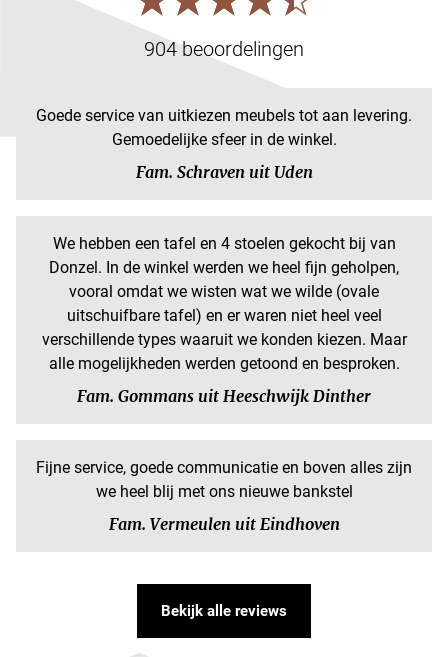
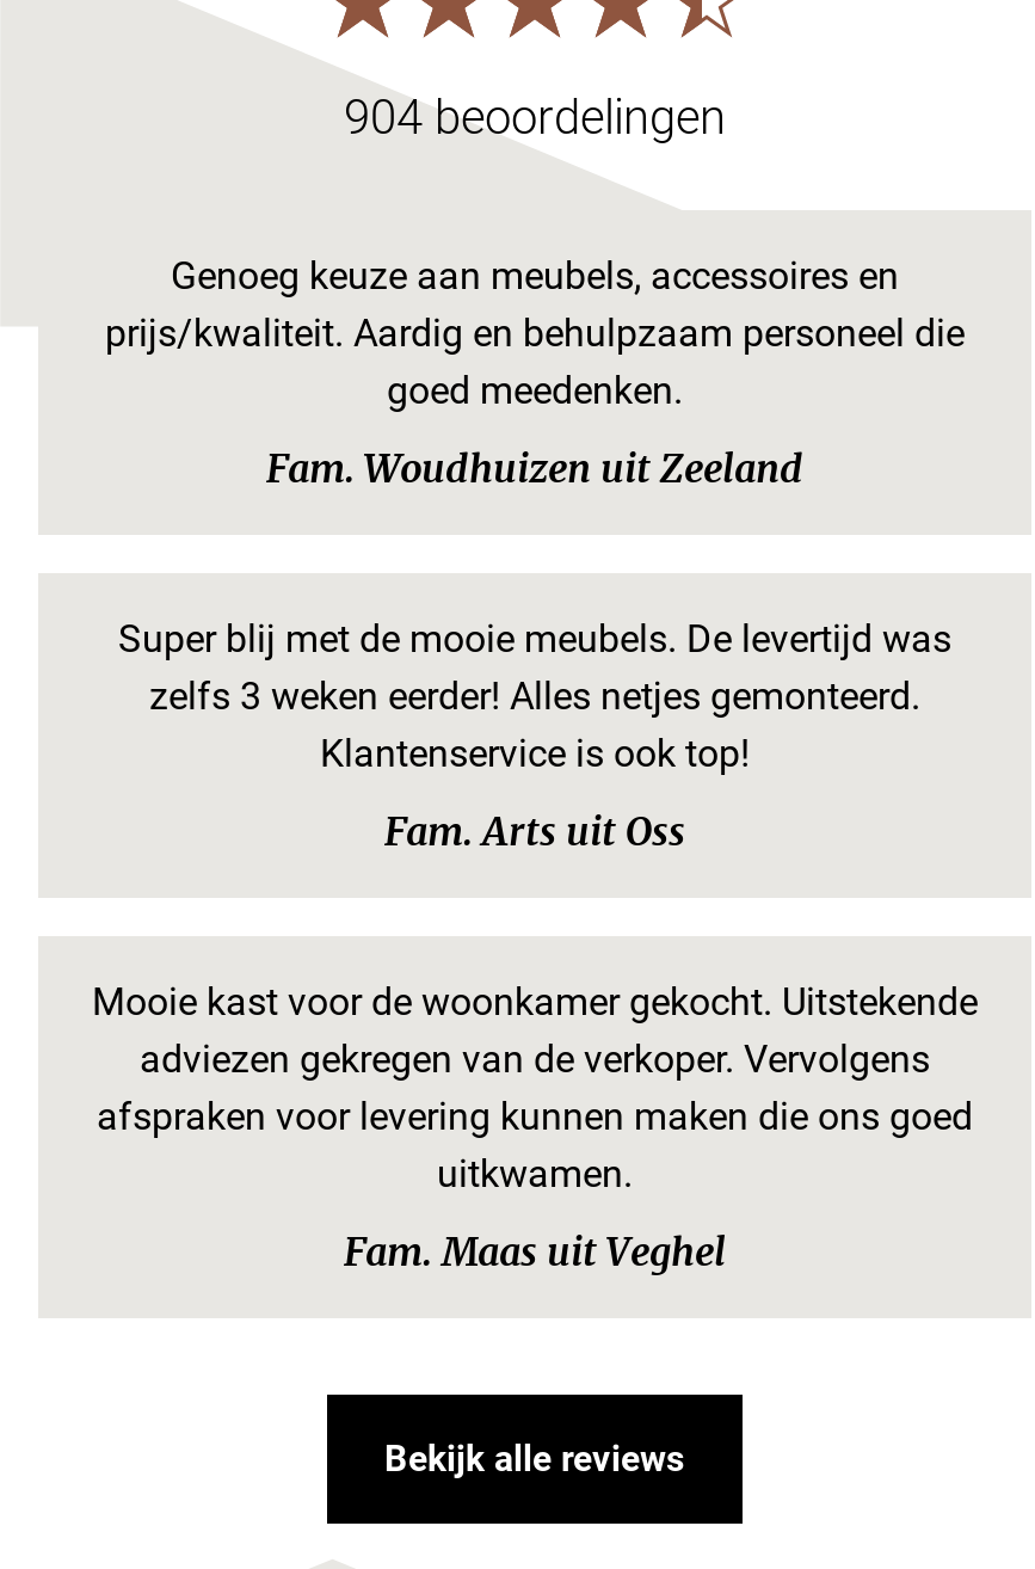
[36,106,412,149] Goede service van uitkiezen meubels tot aan levering. | Gemoedelijke sfeer in de winkel. -> [105,253,965,413] Genoeg keuze aan meubels, accessoires en | prijs/kwaliteit. Aardig en behulpzaam personeel die | goed meedenken.
[135,162,312,182] Fam. Schraven uit Uden -> [266,444,803,492] Fam. Woudhuizen uit Zeeland
[41,234,406,373] We hebben een tafel en 4 stoelen gekocht bij van | Donzel. In de winkel werden we heel fijn geholpen, | vooral omdat we wisten wat we wilde (ovale | uitschuifbare tafel) en er waren niet heel veel | verschillende types waaruit we konden kiezen. Maar | alle mogelijkheden werden getoond en besproken. -> [118,616,951,776] Super blij met de mooie meubels. De levertijd was | zelfs 3 weken eerder! Alles netjes gemonteerd. | Klantenservice is ook top!
[77,386,371,406] Fam. Gommans uit Heeschwijk Dinther -> [384,807,685,855] Fam. Arts uit Oss
[36,458,412,501] Fijne service, goede communicatie en boven alles zijn | we heel blij met ons nieuwe bankstel -> [92,979,978,1196] Mooie kast voor de woonkamer gekocht. Uitstekende | adviezen gekregen van de verkoper. Vervolgens | afspraken voor levering kunnen maken die ons goed | uitkwamen.
[108,514,339,534] Fam. Vermeulen uit Eindhoven -> [344,1227,726,1275] Fam. Maas uit Veghel

